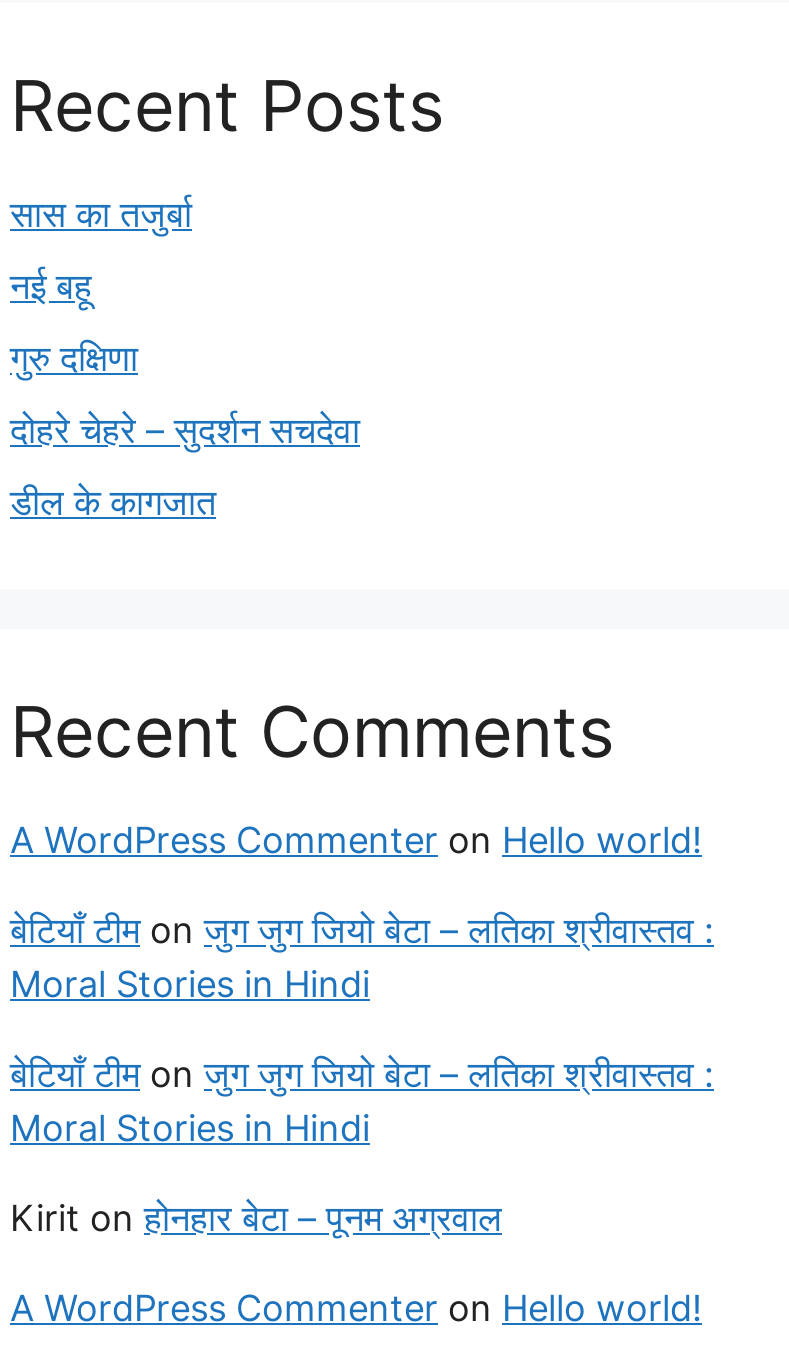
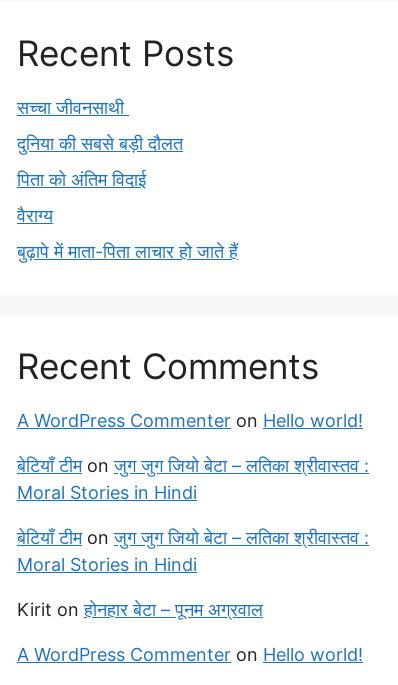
[10,193,192,235] सास का तजुर्बा -> [17,97,129,118] सच्चा जीवनसाथी
[10,265,92,307] नई बहू -> [17,133,183,154] दुनिया की सबसे बड़ी दौलत
[10,337,138,379] गुरु दक्षिणा -> [17,169,146,190] पिता को अंतिम विदाई
[10,409,360,451] दोहरे चेहरे – सुदर्शन सचदेवा -> [17,205,53,226] वैराग्य
[10,481,216,523] डील के कागजात -> [17,241,238,262] बुढ़ापे में माता-पिता लाचार हो जाते हैं

